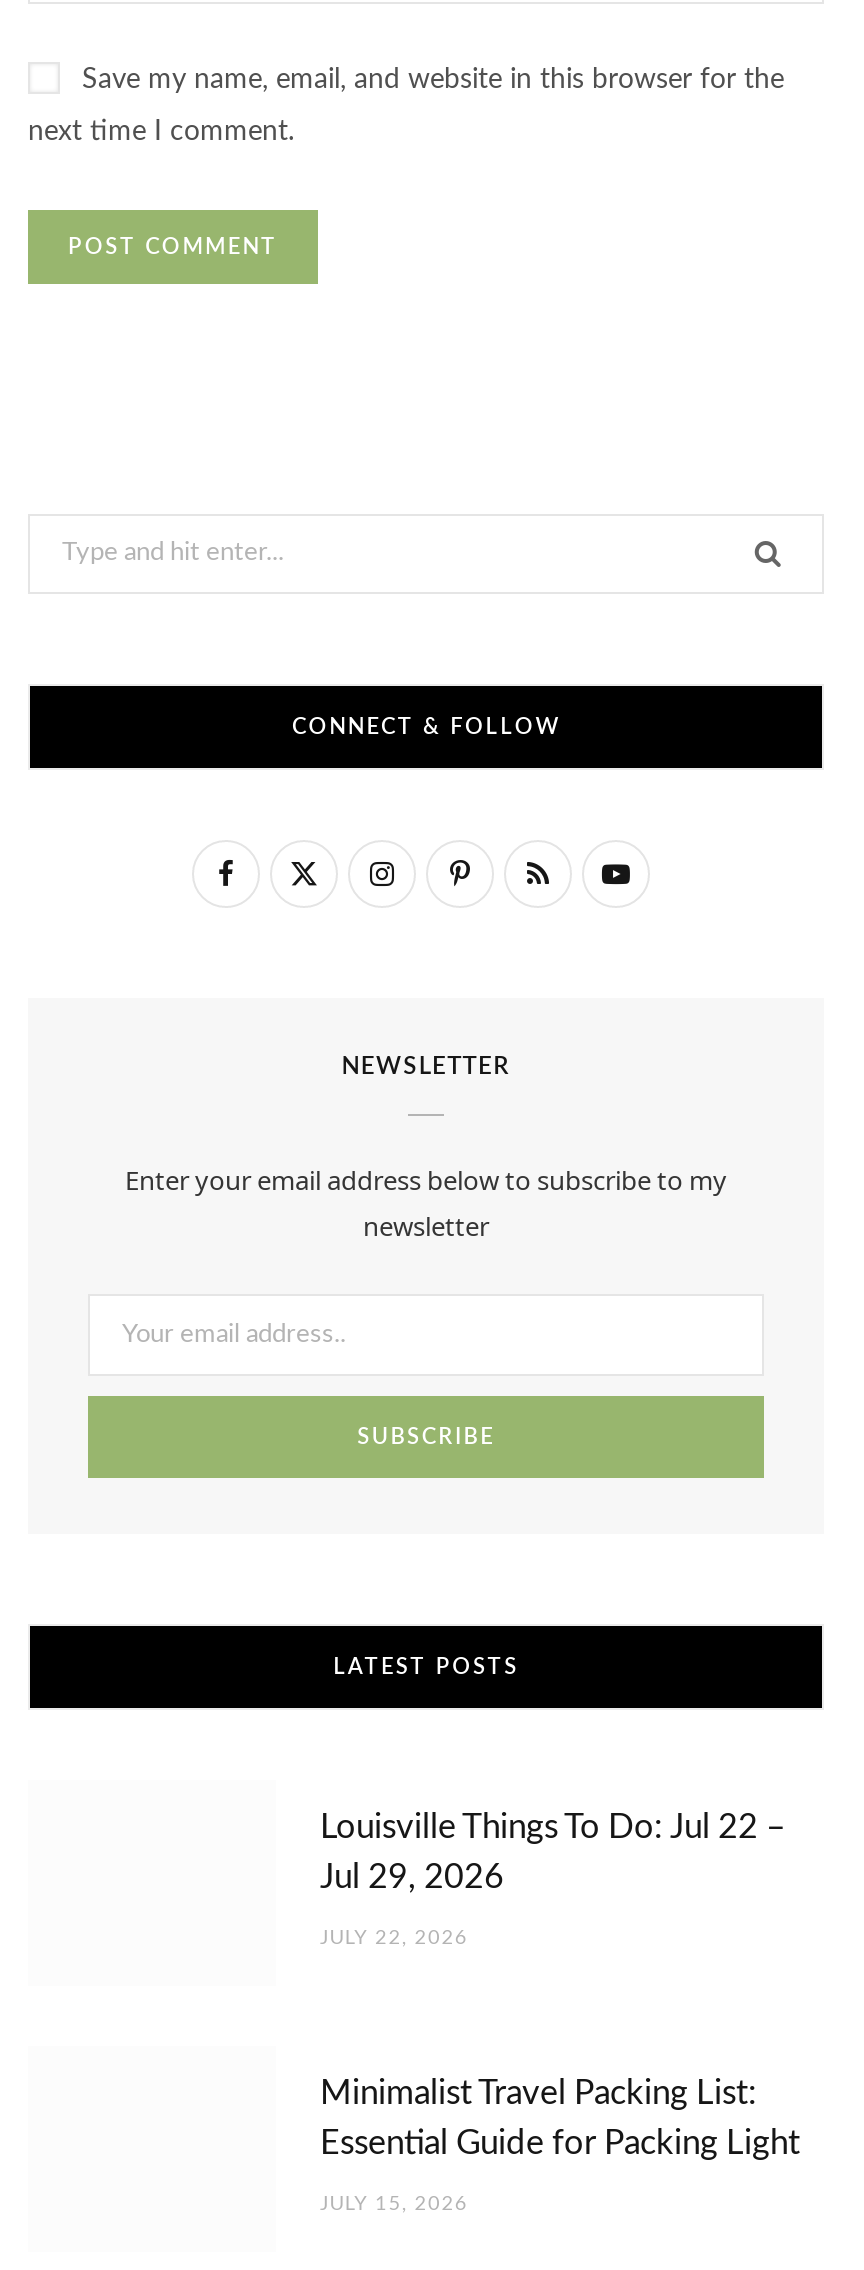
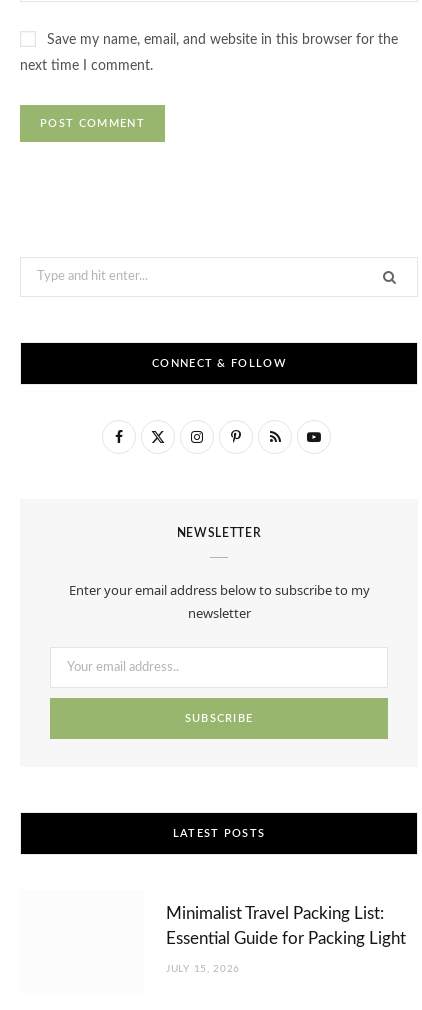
[320,1811,786,1949] Louisville Things To Do: Jul 22 – | Jul 29, 2026 | JULY 22, 2026 -> none

